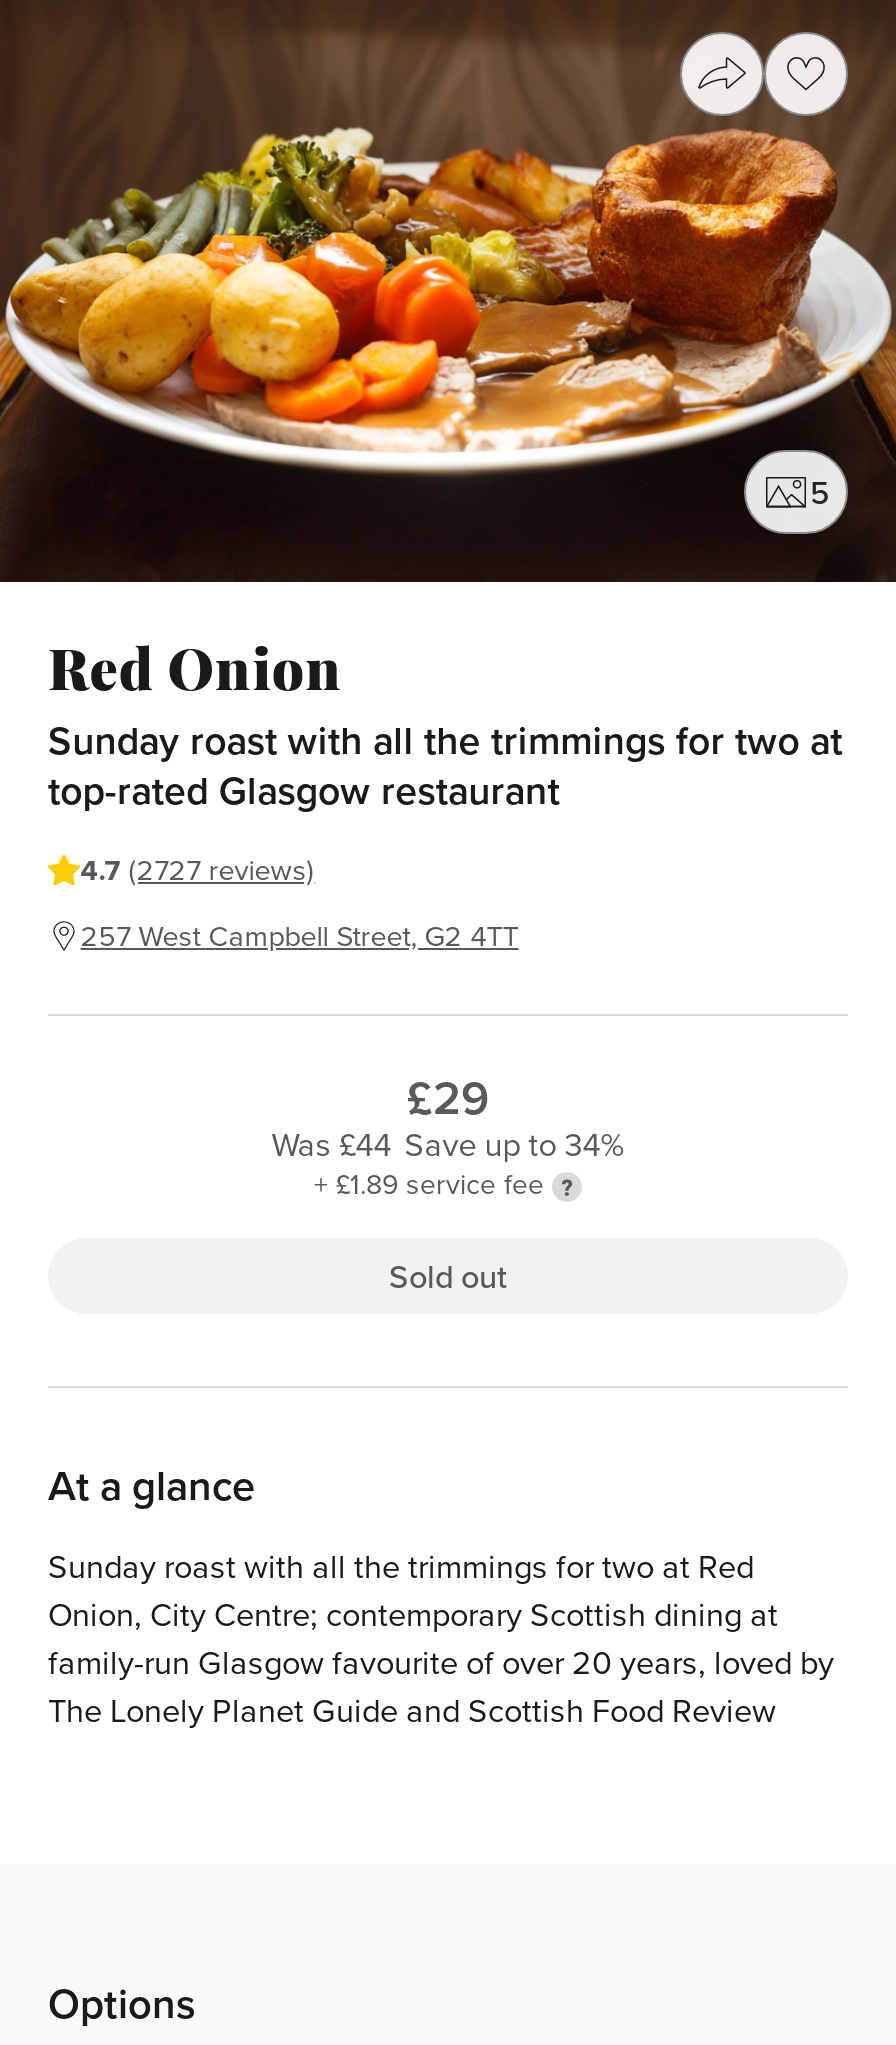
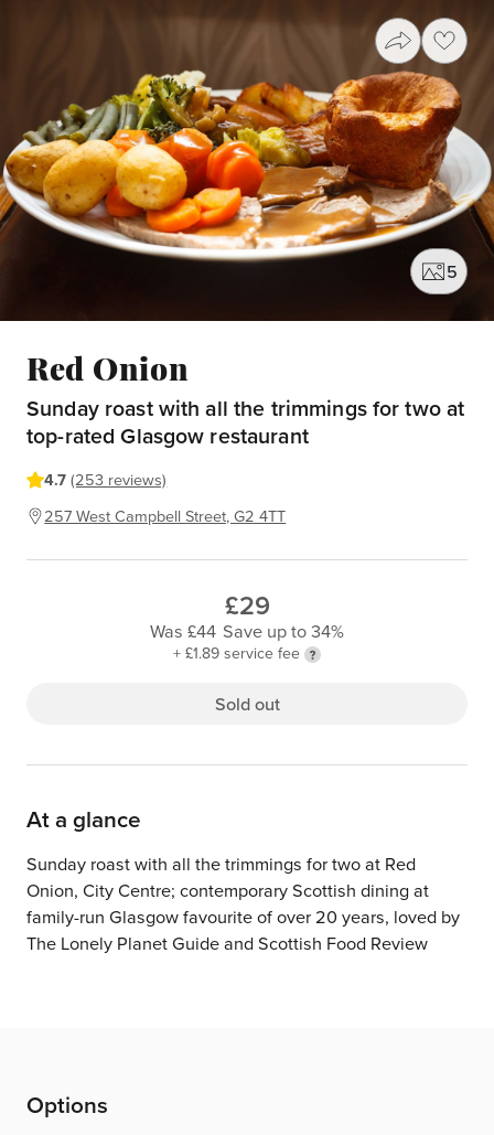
[81,849,315,891] 4.7 (2727 reviews) -> [44,468,167,491] 4.7 (253 reviews)

